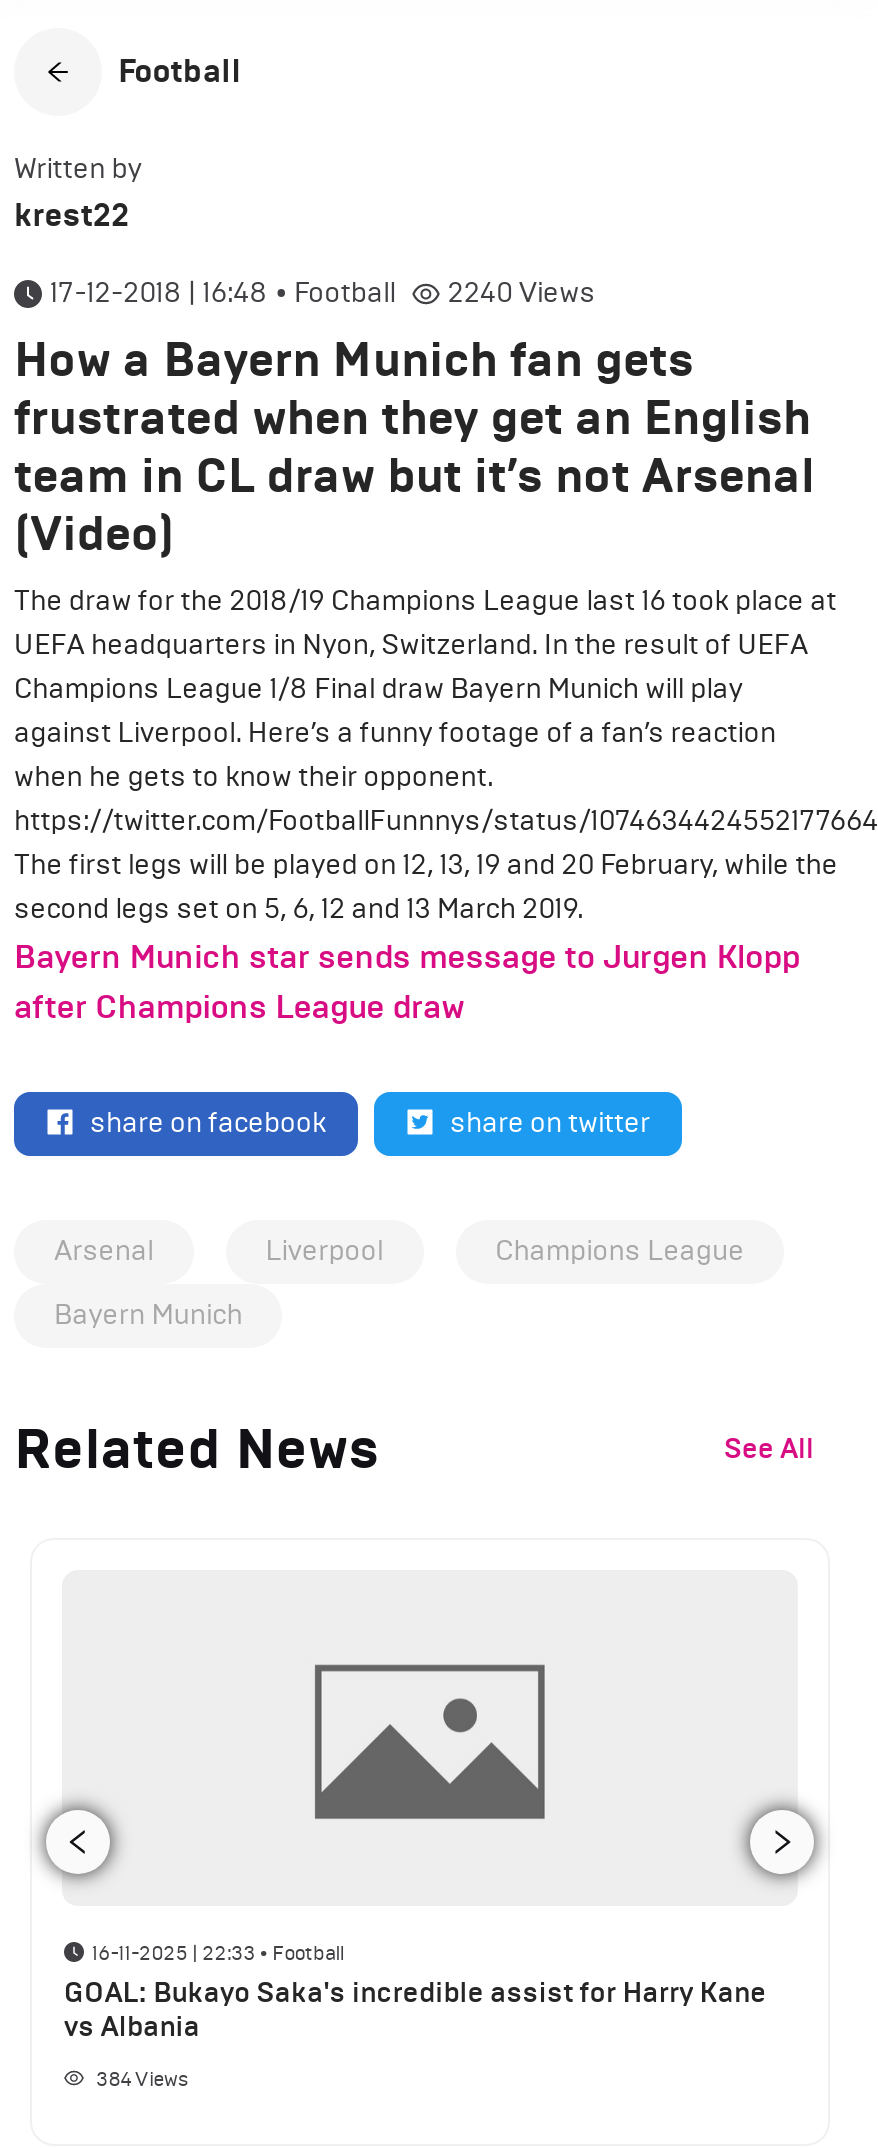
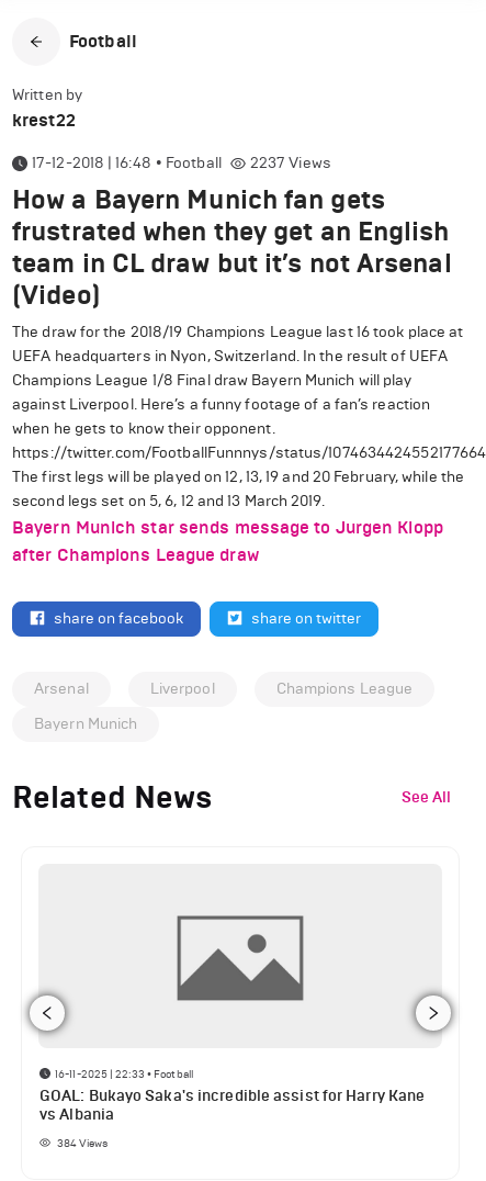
[448,276,596,310] 2240 Views -> [250,154,331,172] 2237 Views

